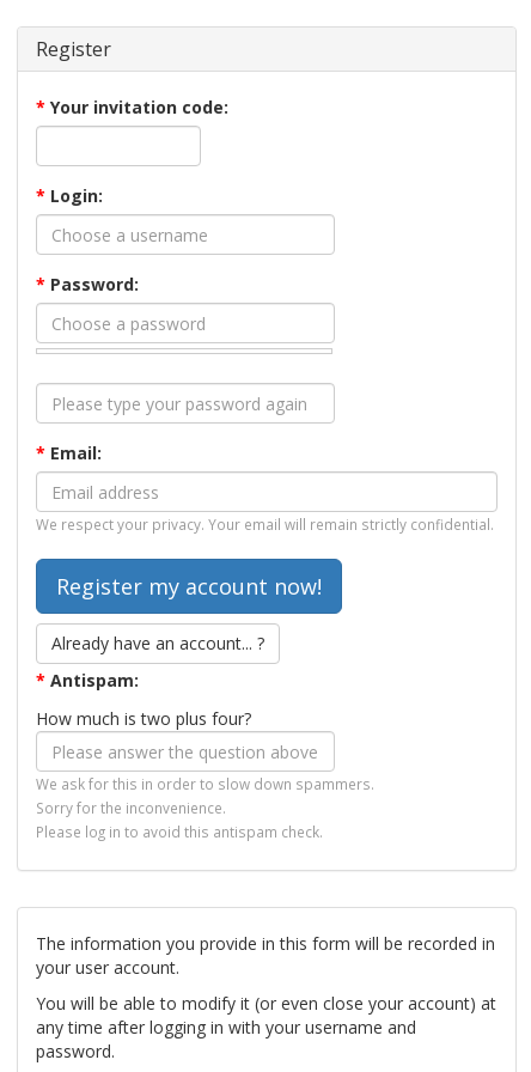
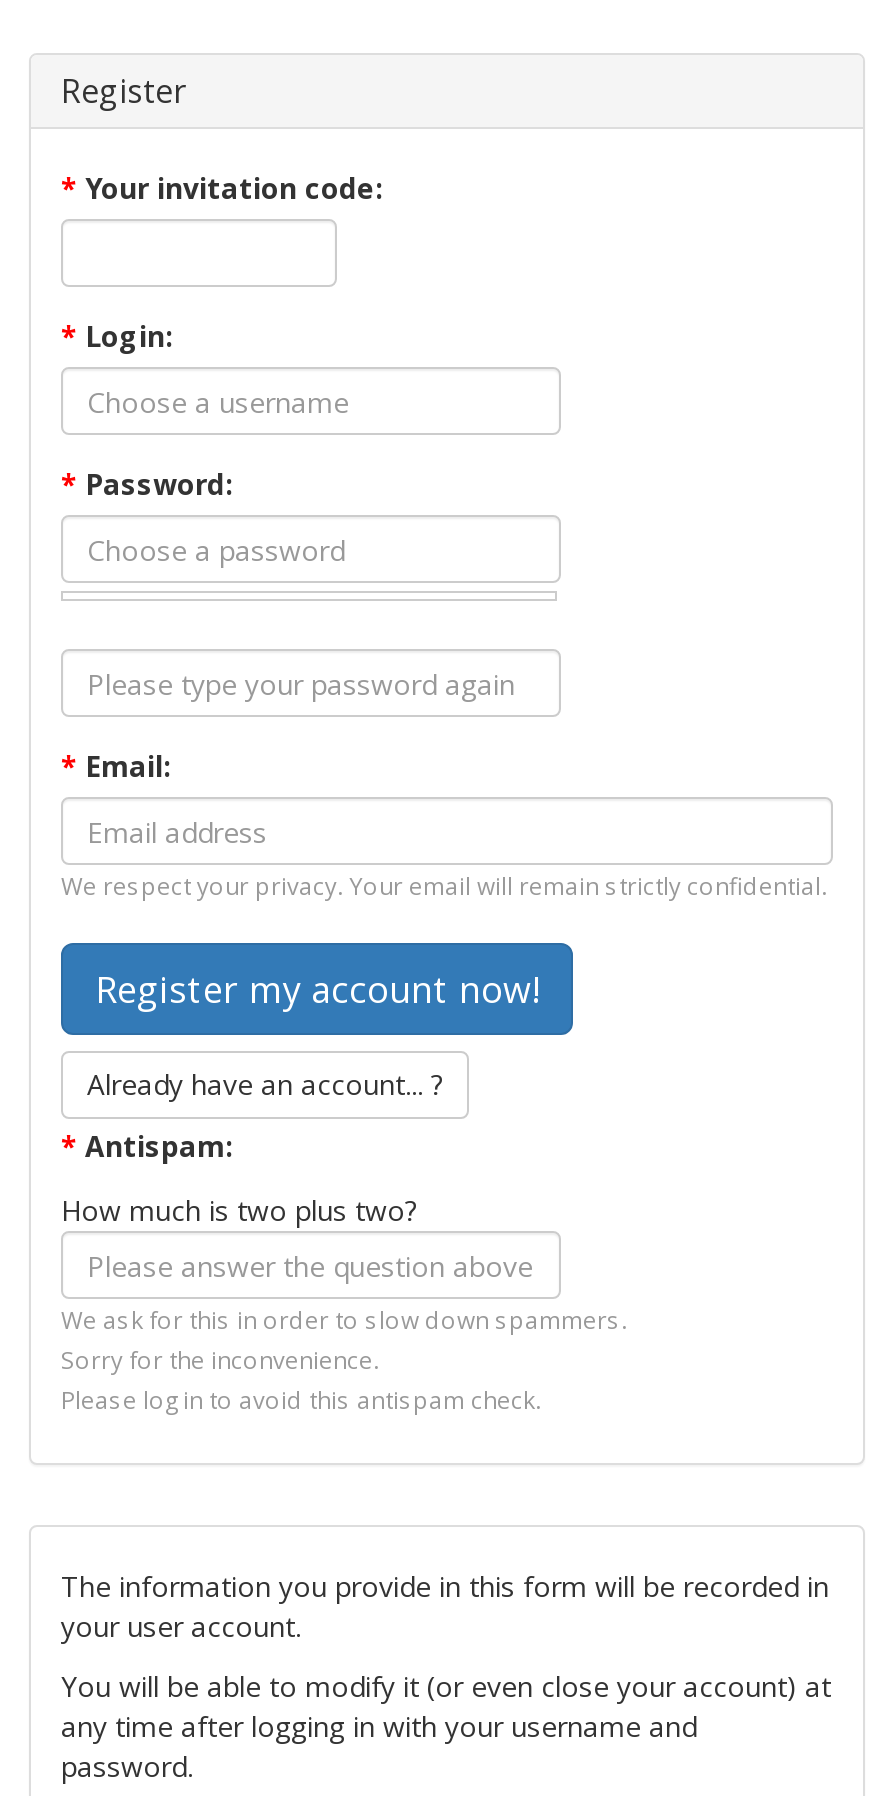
[36,707,251,730] How much is two plus four? -> [61,1191,417,1229] How much is two plus two?

